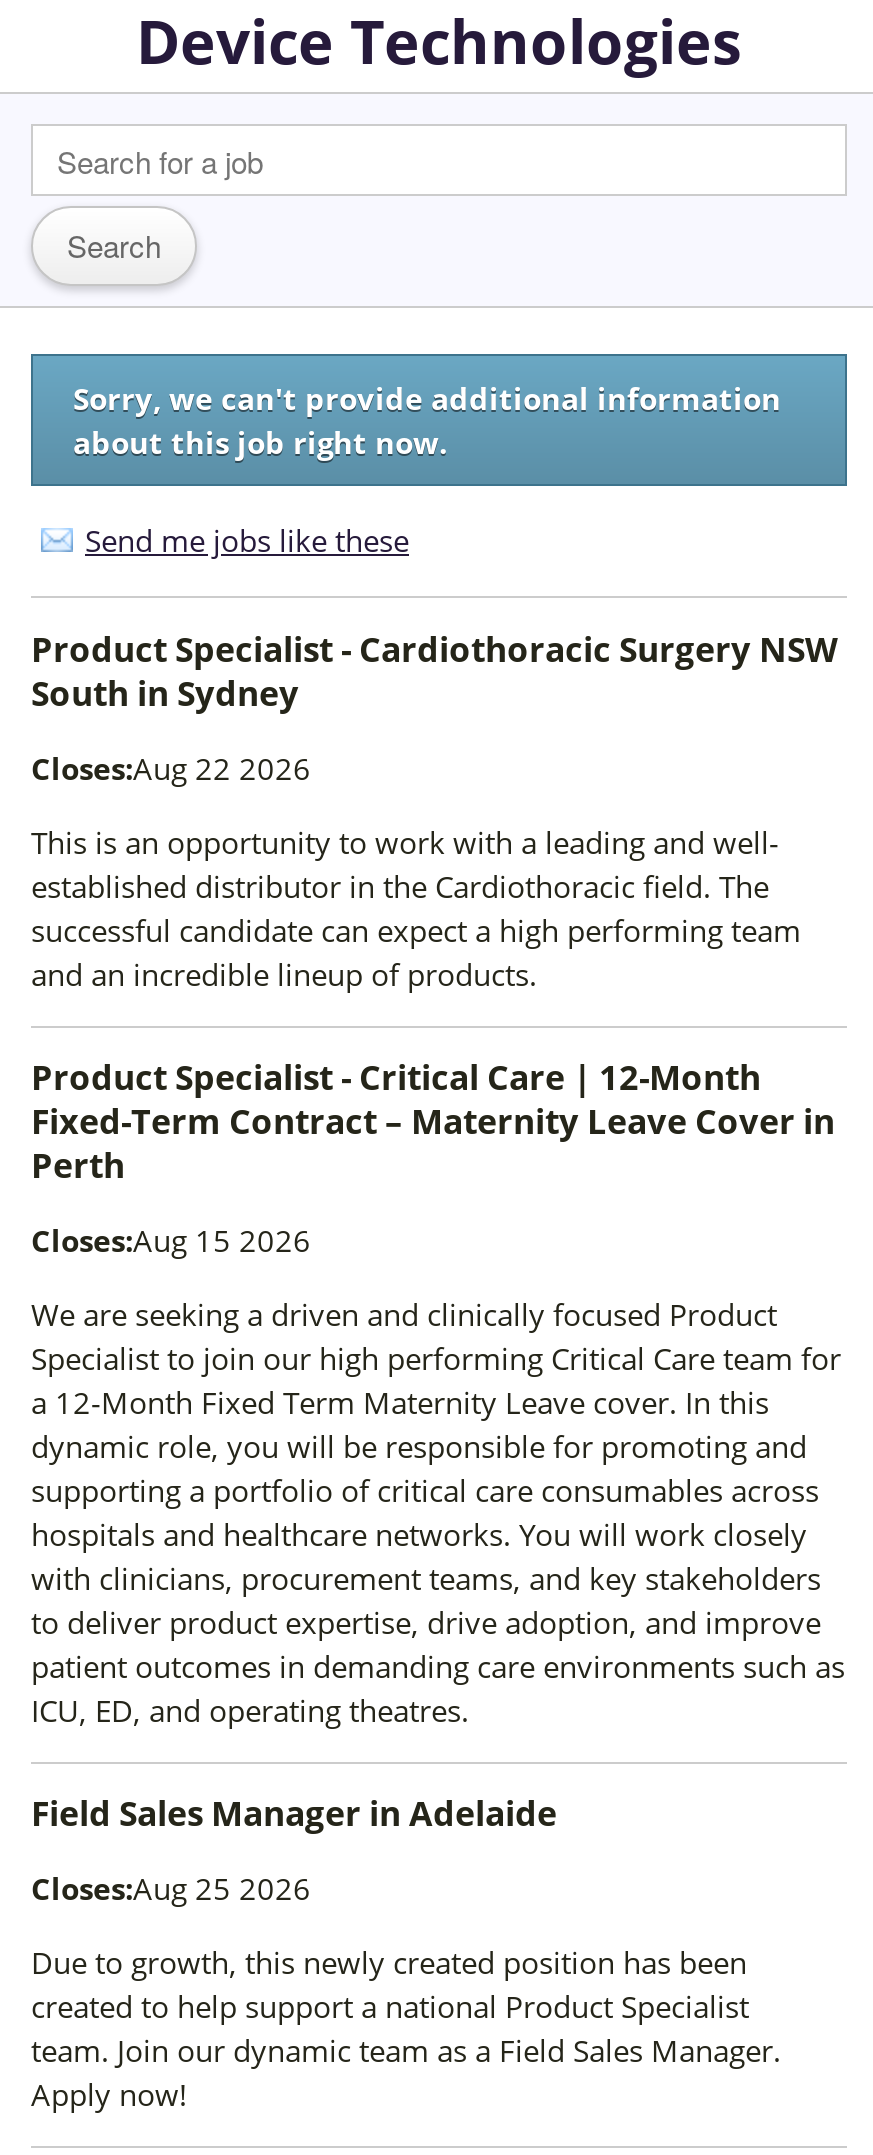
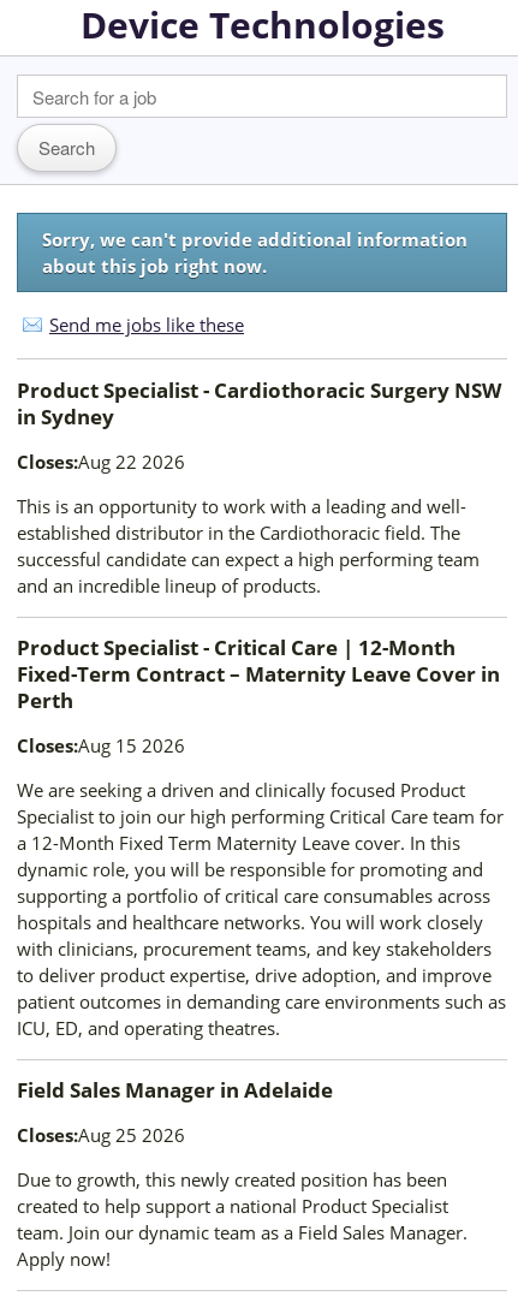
[31,669,299,715] South in Sydney -> [17,402,114,430] in Sydney

